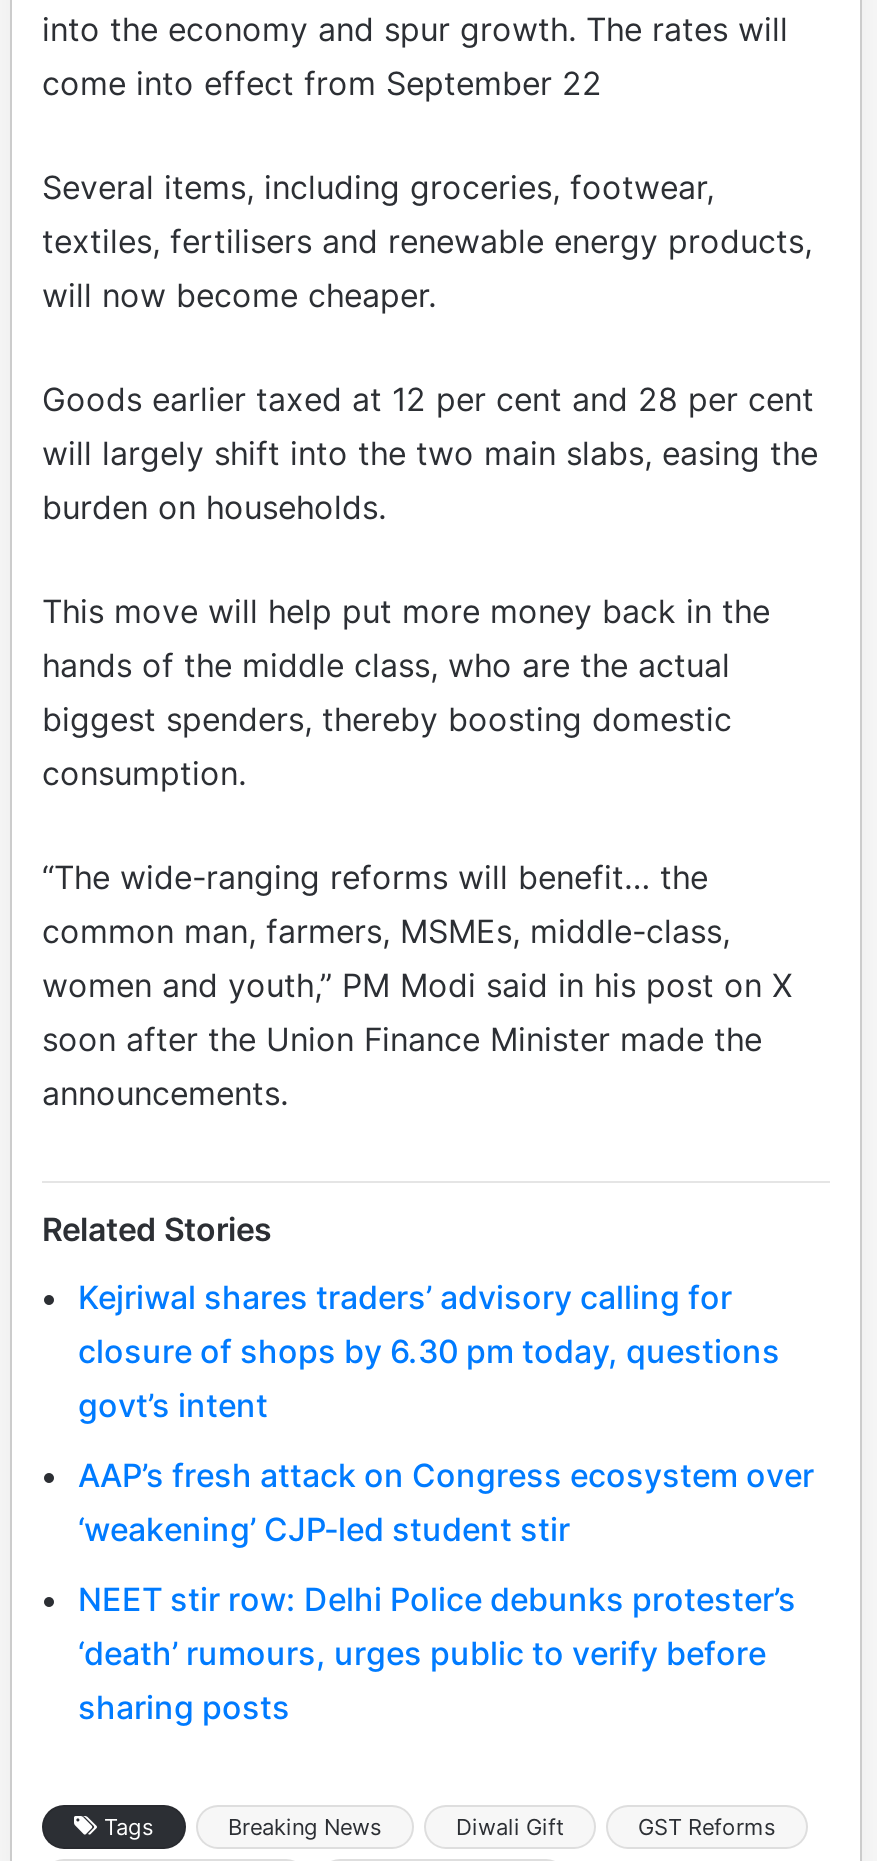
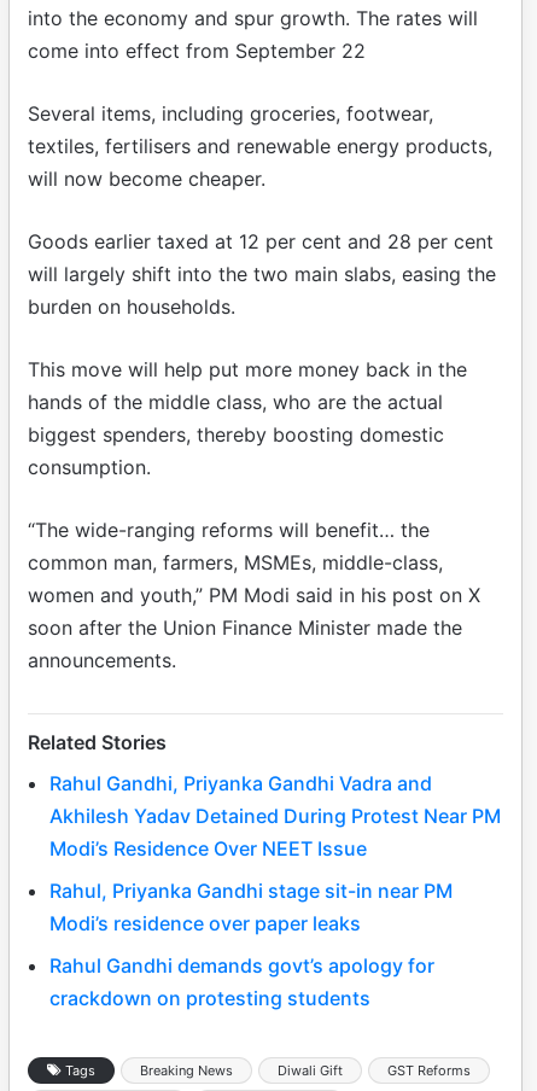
[78,1277,780,1425] Kejriwal shares traders’ advisory calling for | closure of shops by 6.30 pm today, questions | govt’s intent -> [49,771,501,861] Rahul Gandhi, Priyanka Gandhi Vadra and | Akhilesh Yadav Detained During Protest Near PM | Modi’s Residence Over NEET Issue
[78,1455,814,1549] AAP’s fresh attack on Congress ecosystem over | ‘weakening’ CJP-led student stir -> [49,879,453,935] Rahul, Priyanka Gandhi stage sit-in near PM | Modi’s residence over paper leaks
[78,1579,796,1727] NEET stir row: Delhi Police debunks protester’s | ‘death’ rumours, urges public to verify before | sharing posts -> [49,954,434,1010] Rahul Gandhi demands govt’s apology for | crackdown on protesting students

